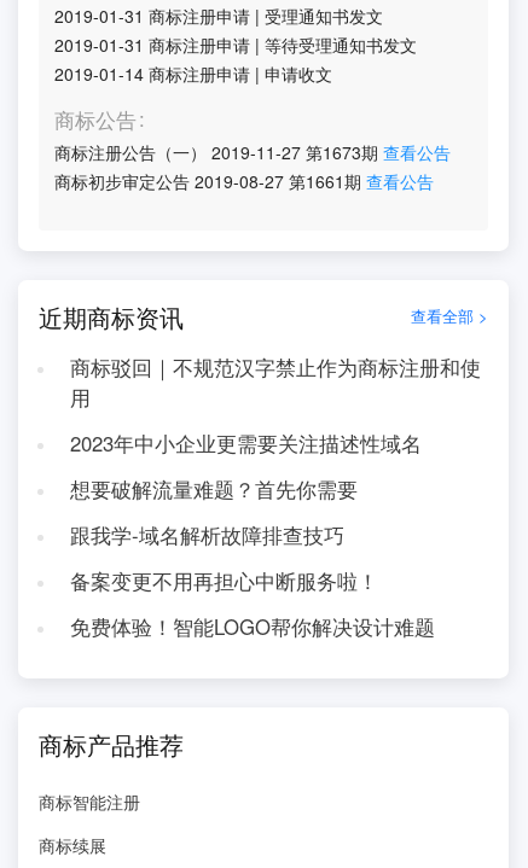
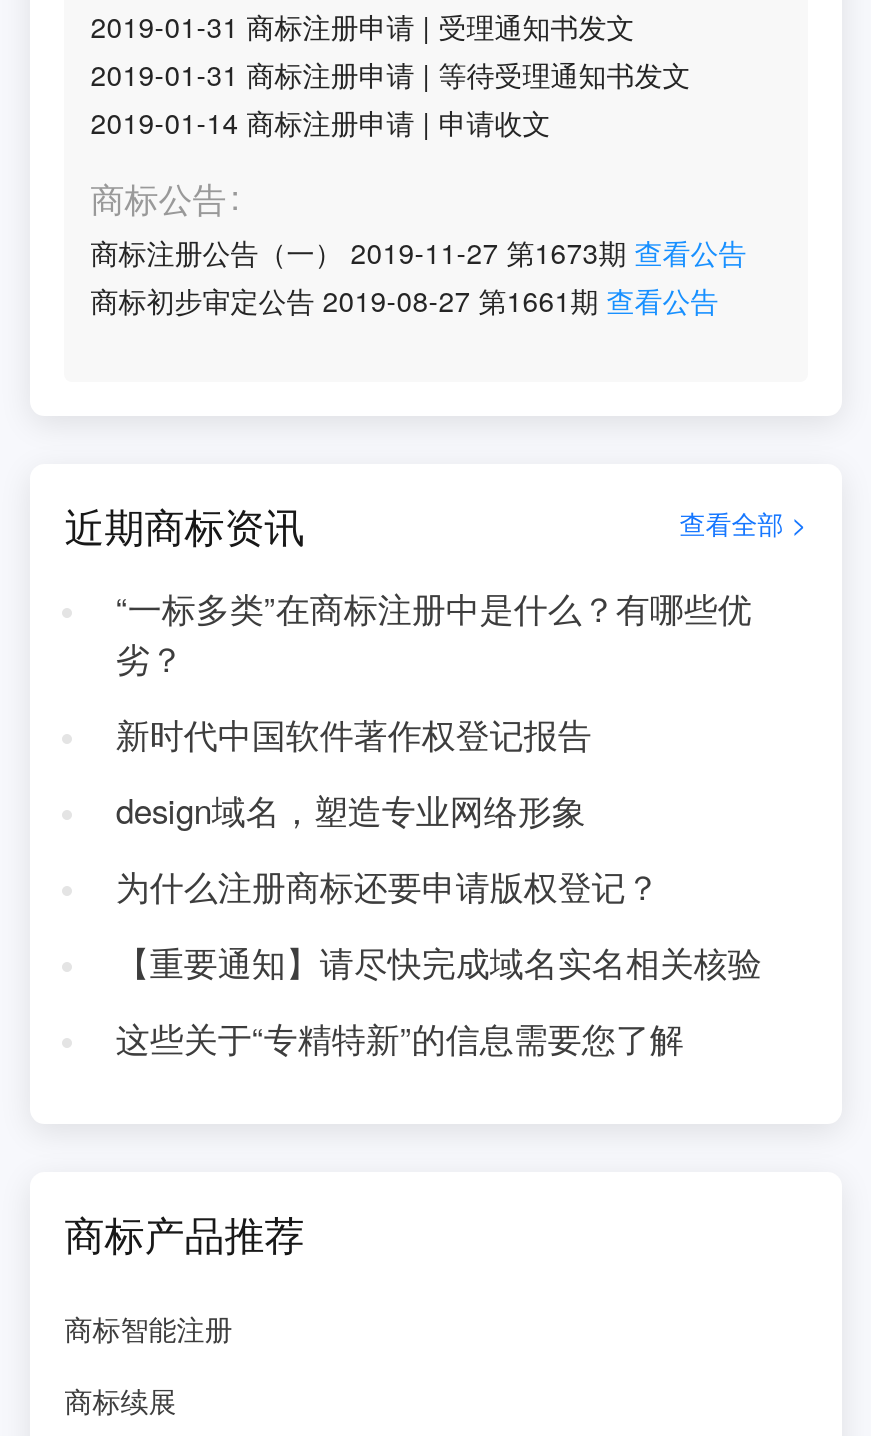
[70,353,481,412] 商标驳回｜不规范汉字禁止作为商标注册和使 | 用 -> [116,584,752,682] “一标多类”在商标注册中是什么？有哪些优 | 劣？
[70,429,421,458] 2023年中小企业更需要关注描述性域名 -> [116,710,592,758] 新时代中国软件著作权登记报告
[70,474,357,503] 想要破解流量难题？首先你需要 -> [116,786,586,834] design域名，塑造专业网络形象
[70,520,344,549] 跟我学-域名解析故障排查技巧 -> [116,862,660,910] 为什么注册商标还要申请版权登记？
[70,566,378,595] 备案变更不用再担心中断服务啦！ -> [116,938,762,986] 【重要通知】请尽快完成域名实名相关核验
[70,612,435,641] 免费体验！智能LOGO帮你解决设计难题 -> [116,1014,684,1062] 这些关于“专精特新”的信息需要您了解

